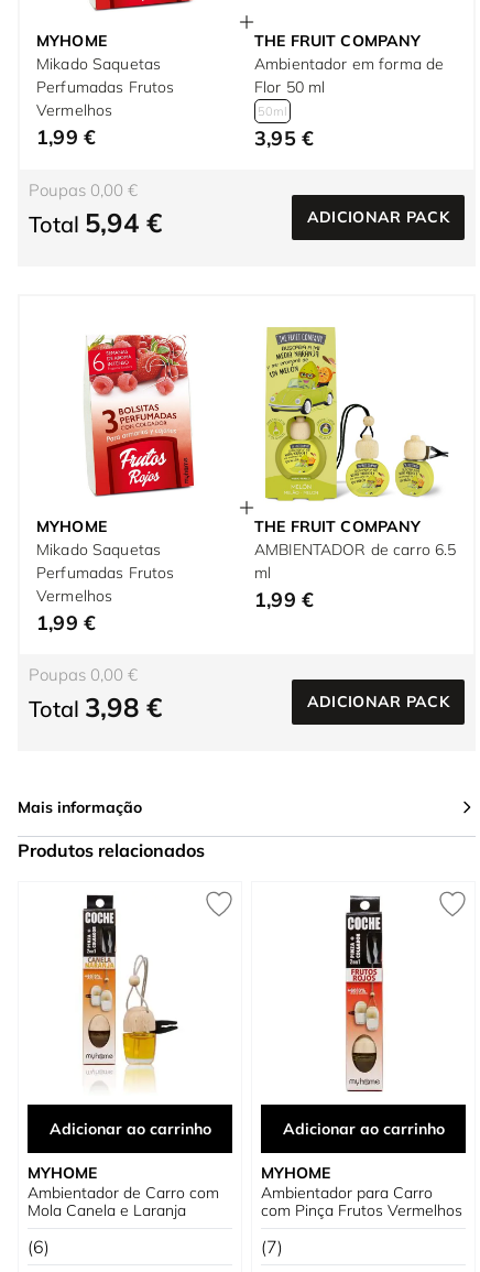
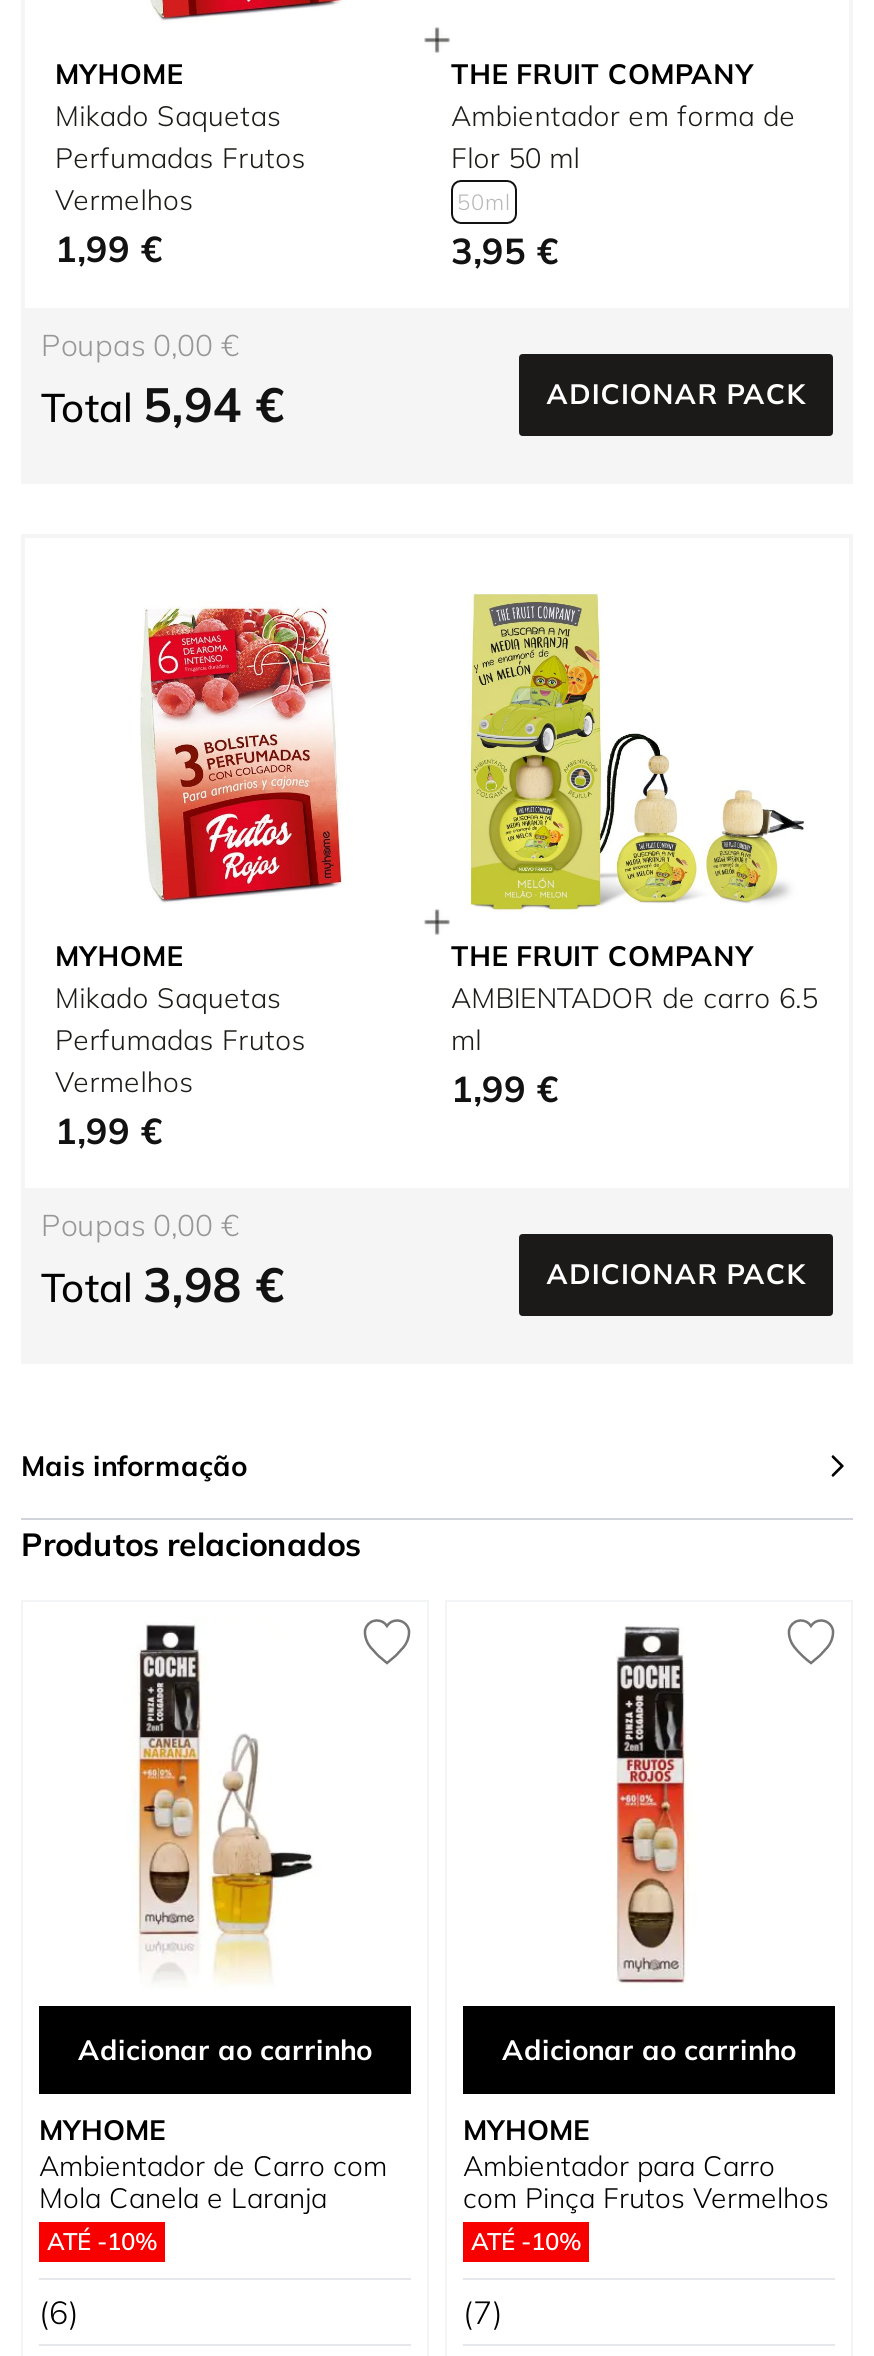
none -> [47,2226,157,2256] ATÉ -10%
none -> [471,2226,581,2256] ATÉ -10%

